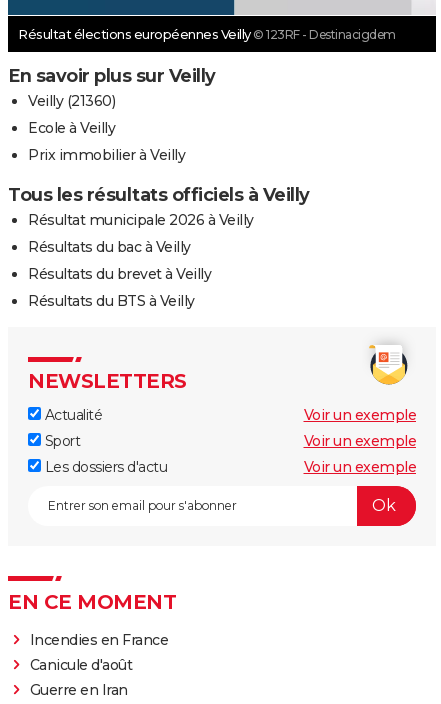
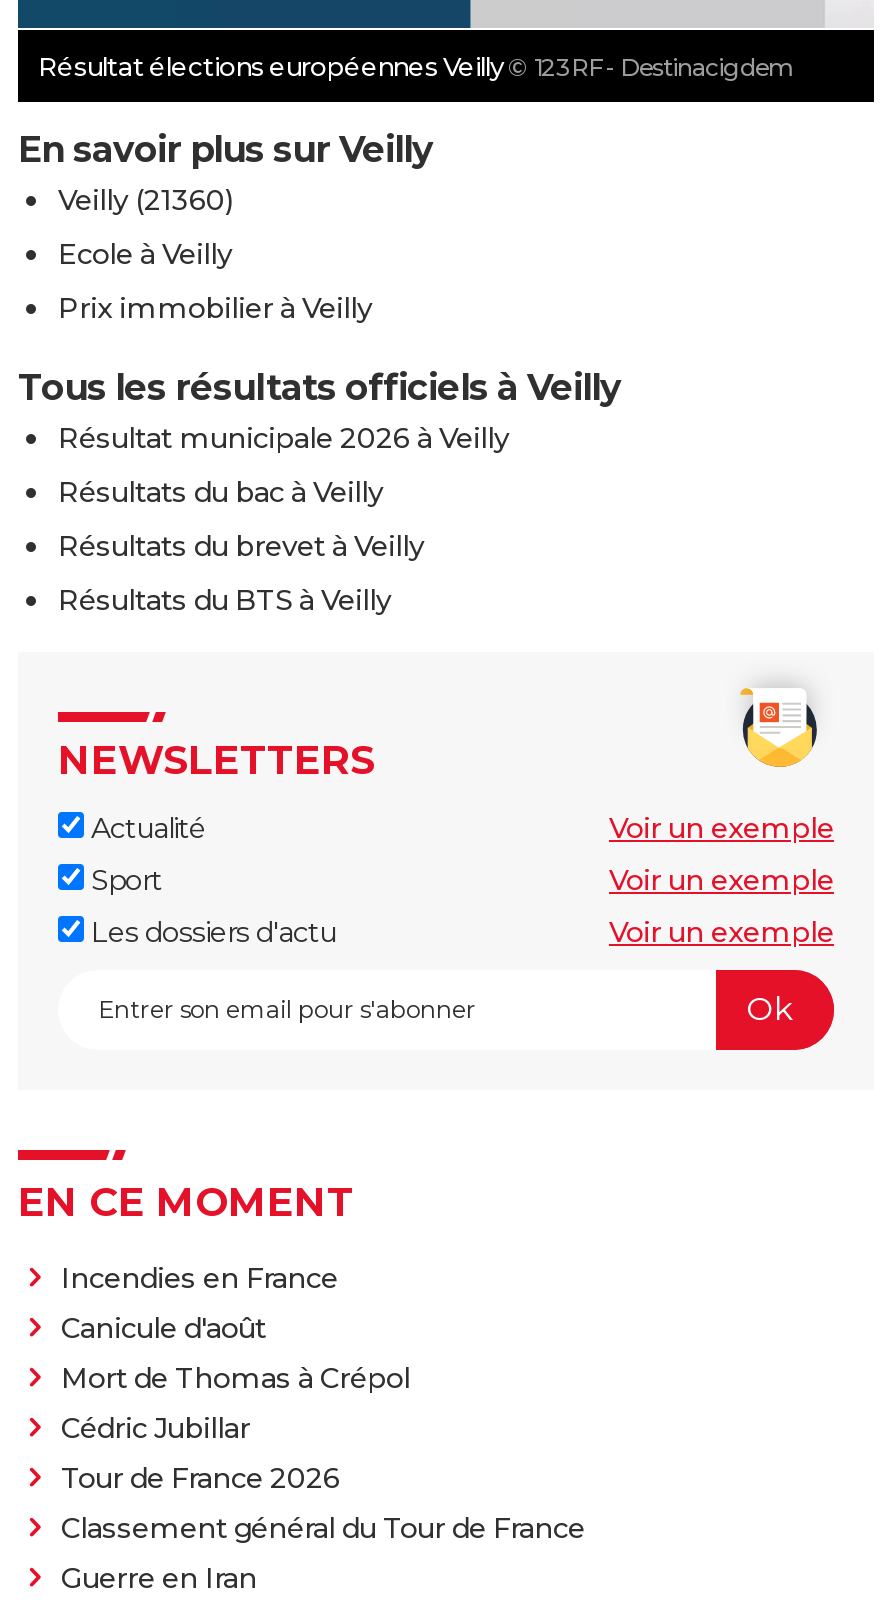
none -> [61,1360,585,1546] Mort de Thomas à Crépol | Cédric Jubillar | Tour de France 2026 | Classement général du Tour de France

